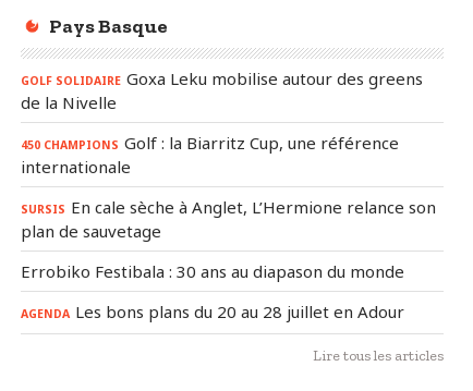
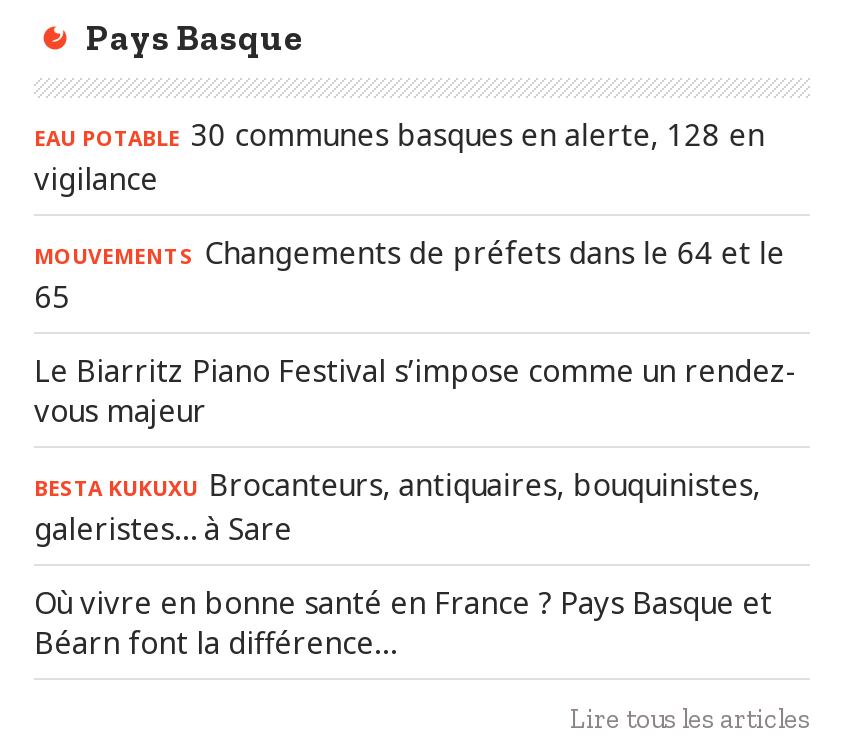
[21,67,423,113] GOLF SOLIDAIRE Goxa Leku mobilise autour des greens | de la Nivelle -> [34,113,764,197] EAU POTABLE 30 communes basques en alerte, 128 en | vigilance
[21,131,399,177] 450 CHAMPIONS Golf : la Biarritz Cup, une référence | internationale -> [34,231,784,315] MOUVEMENTS Changements de préfets dans le 64 et le | 65
[21,195,436,241] SURSIS En cale sèche à Anglet, L’Hermione relance son | plan de sauvetage -> [34,349,798,429] Le Biarritz Piano Festival s’impose comme un rendez- | vous majeur
[21,260,404,282] Errobiko Festibala : 30 ans au diapason du monde -> [34,463,760,547] BESTA KUKUXU Brocanteurs, antiquaires, bouquinistes, | galeristes… à Sare
[21,300,405,322] AGENDA Les bons plans du 20 au 28 juillet en Adour -> [34,581,772,661] Où vivre en bonne santé en France ? Pays Basque et | Béarn font la différence…

